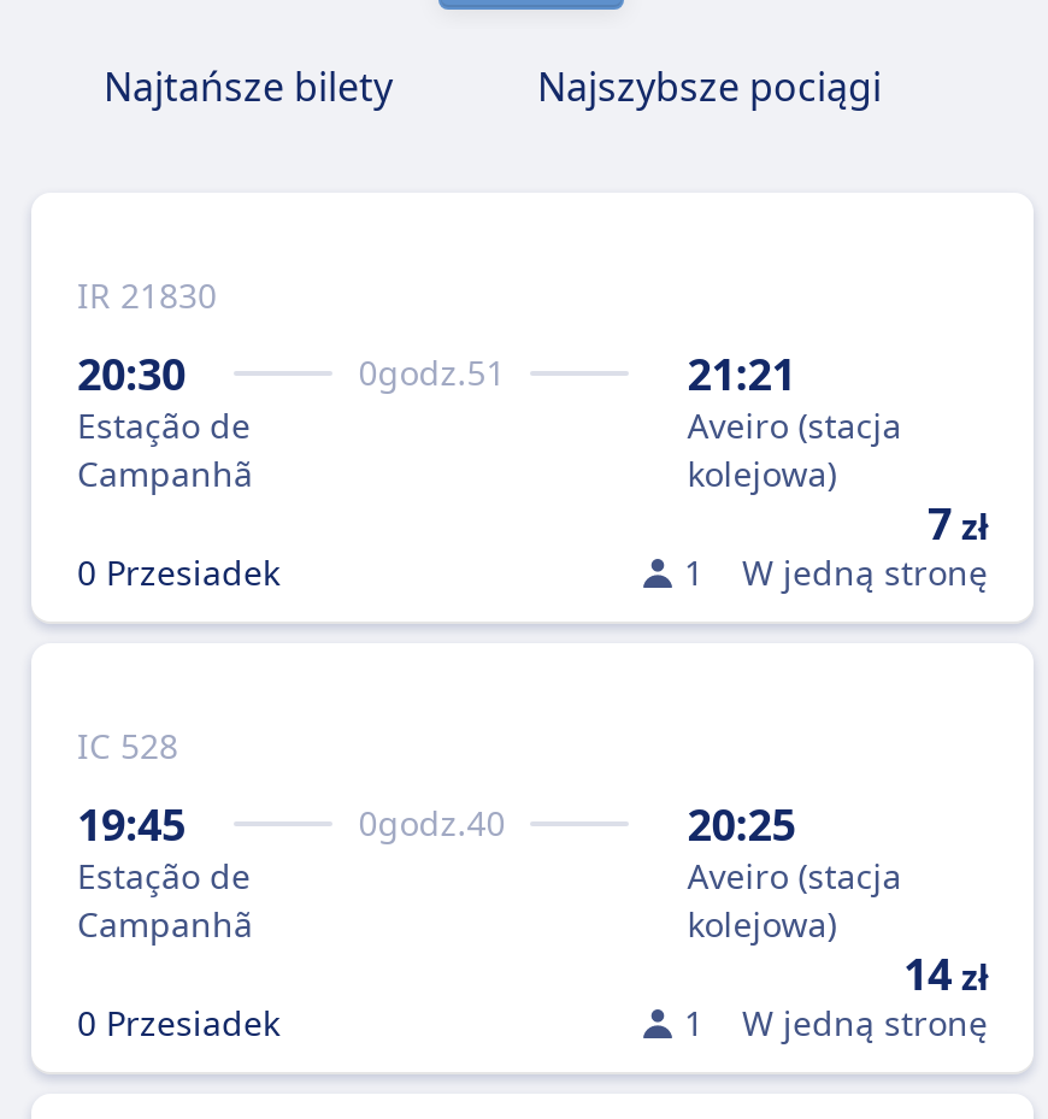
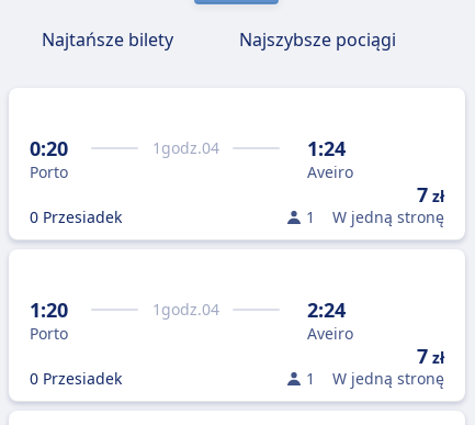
[77,272,505,496] IR 21830 | 20:30 | 0godz.51 | Estação de | Campanhã -> [30,135,219,182] 0:20 | 1 godz.04 | Porto
[687,344,902,496] 21:21 | Aveiro (stacja | kolejowa) -> [307,135,354,182] 1:24 | Aveiro
[77,723,505,947] IC 528 | 19:45 | 0godz.40 | Estação de | Campanhã -> [30,297,219,344] 1:20 | 1 godz.04 | Porto
[687,795,988,1002] 20:25 | Aveiro (stacja | kolejowa) | 14 zł -> [307,297,444,369] 2:24 | Aveiro | 7 zł

